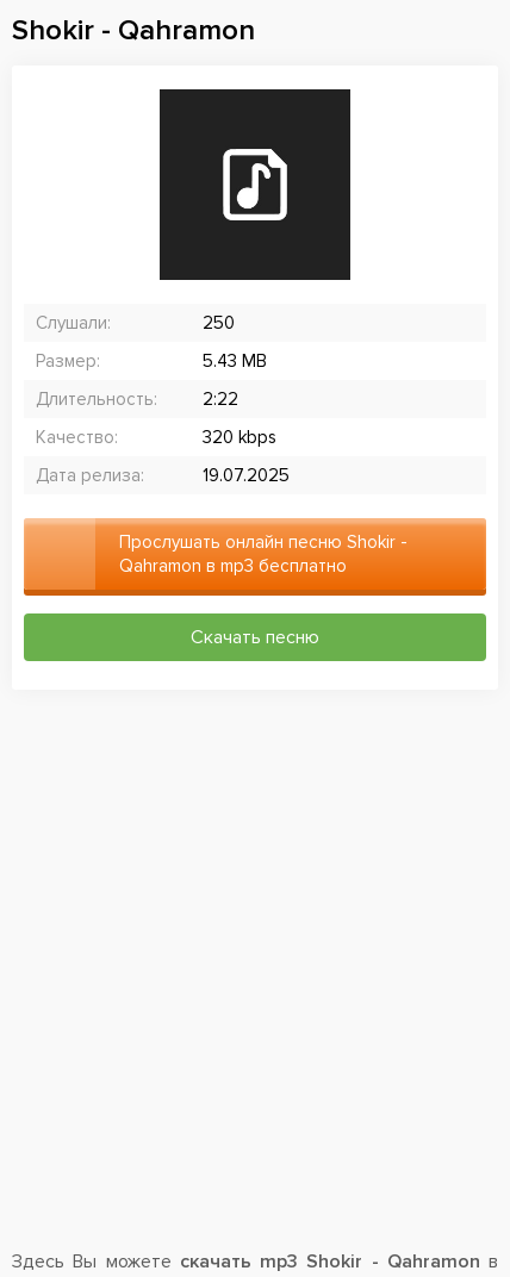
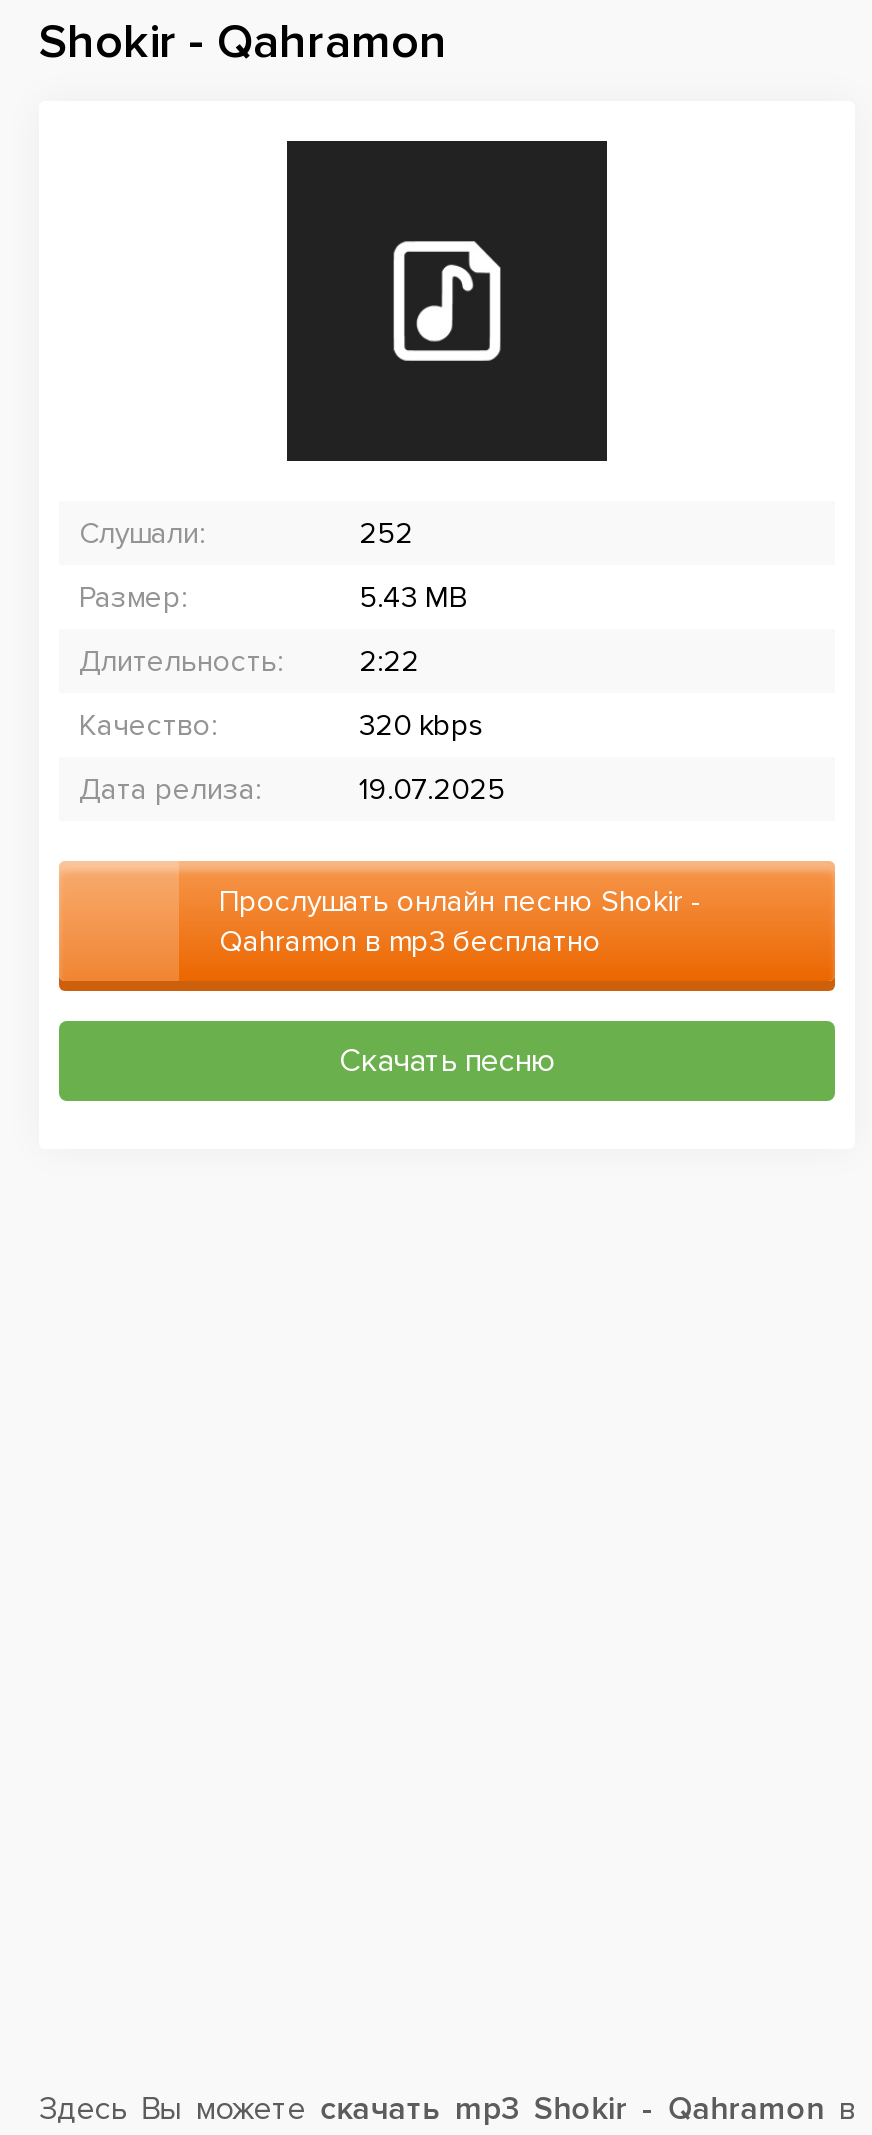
[203,312,235,334] 250 -> [359,515,413,551] 252

